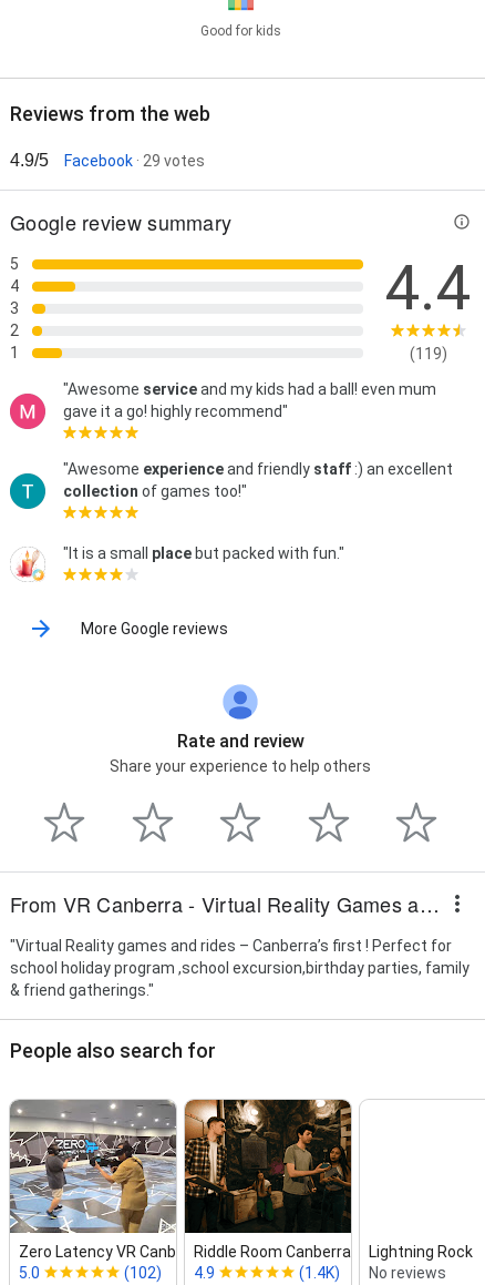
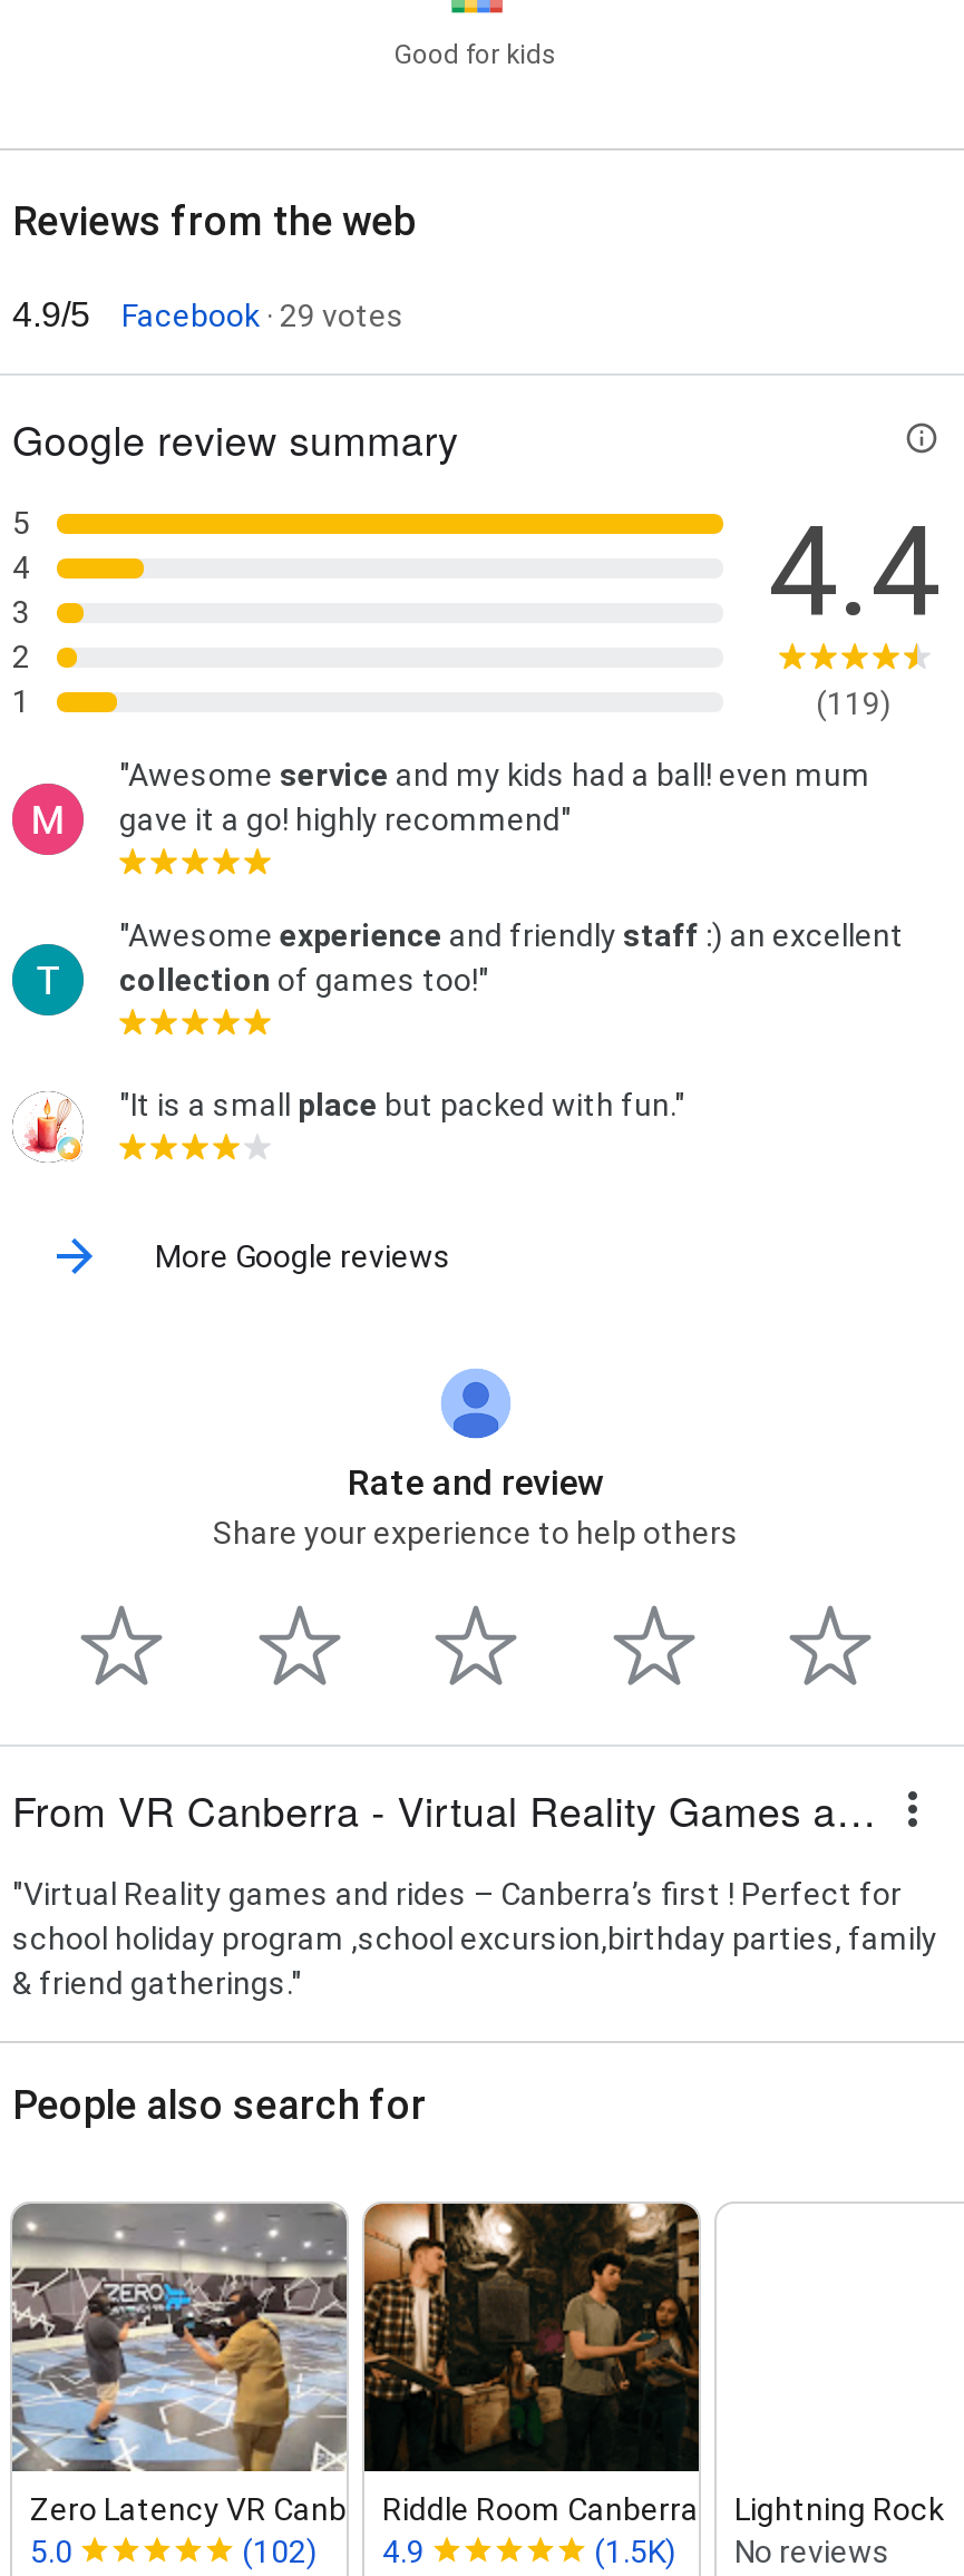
[299,1264,446,1281] (1.4K) No reviews -> [594,2533,890,2569] (1.5K) No reviews

